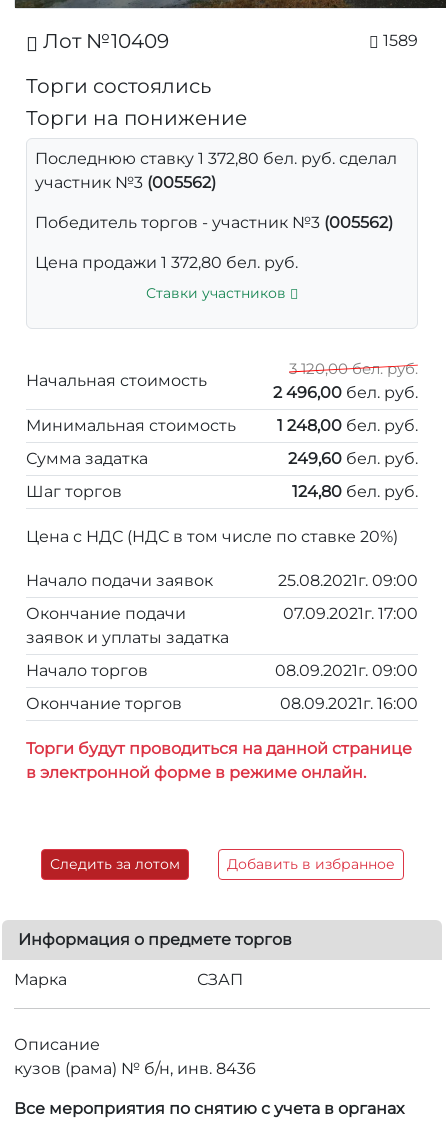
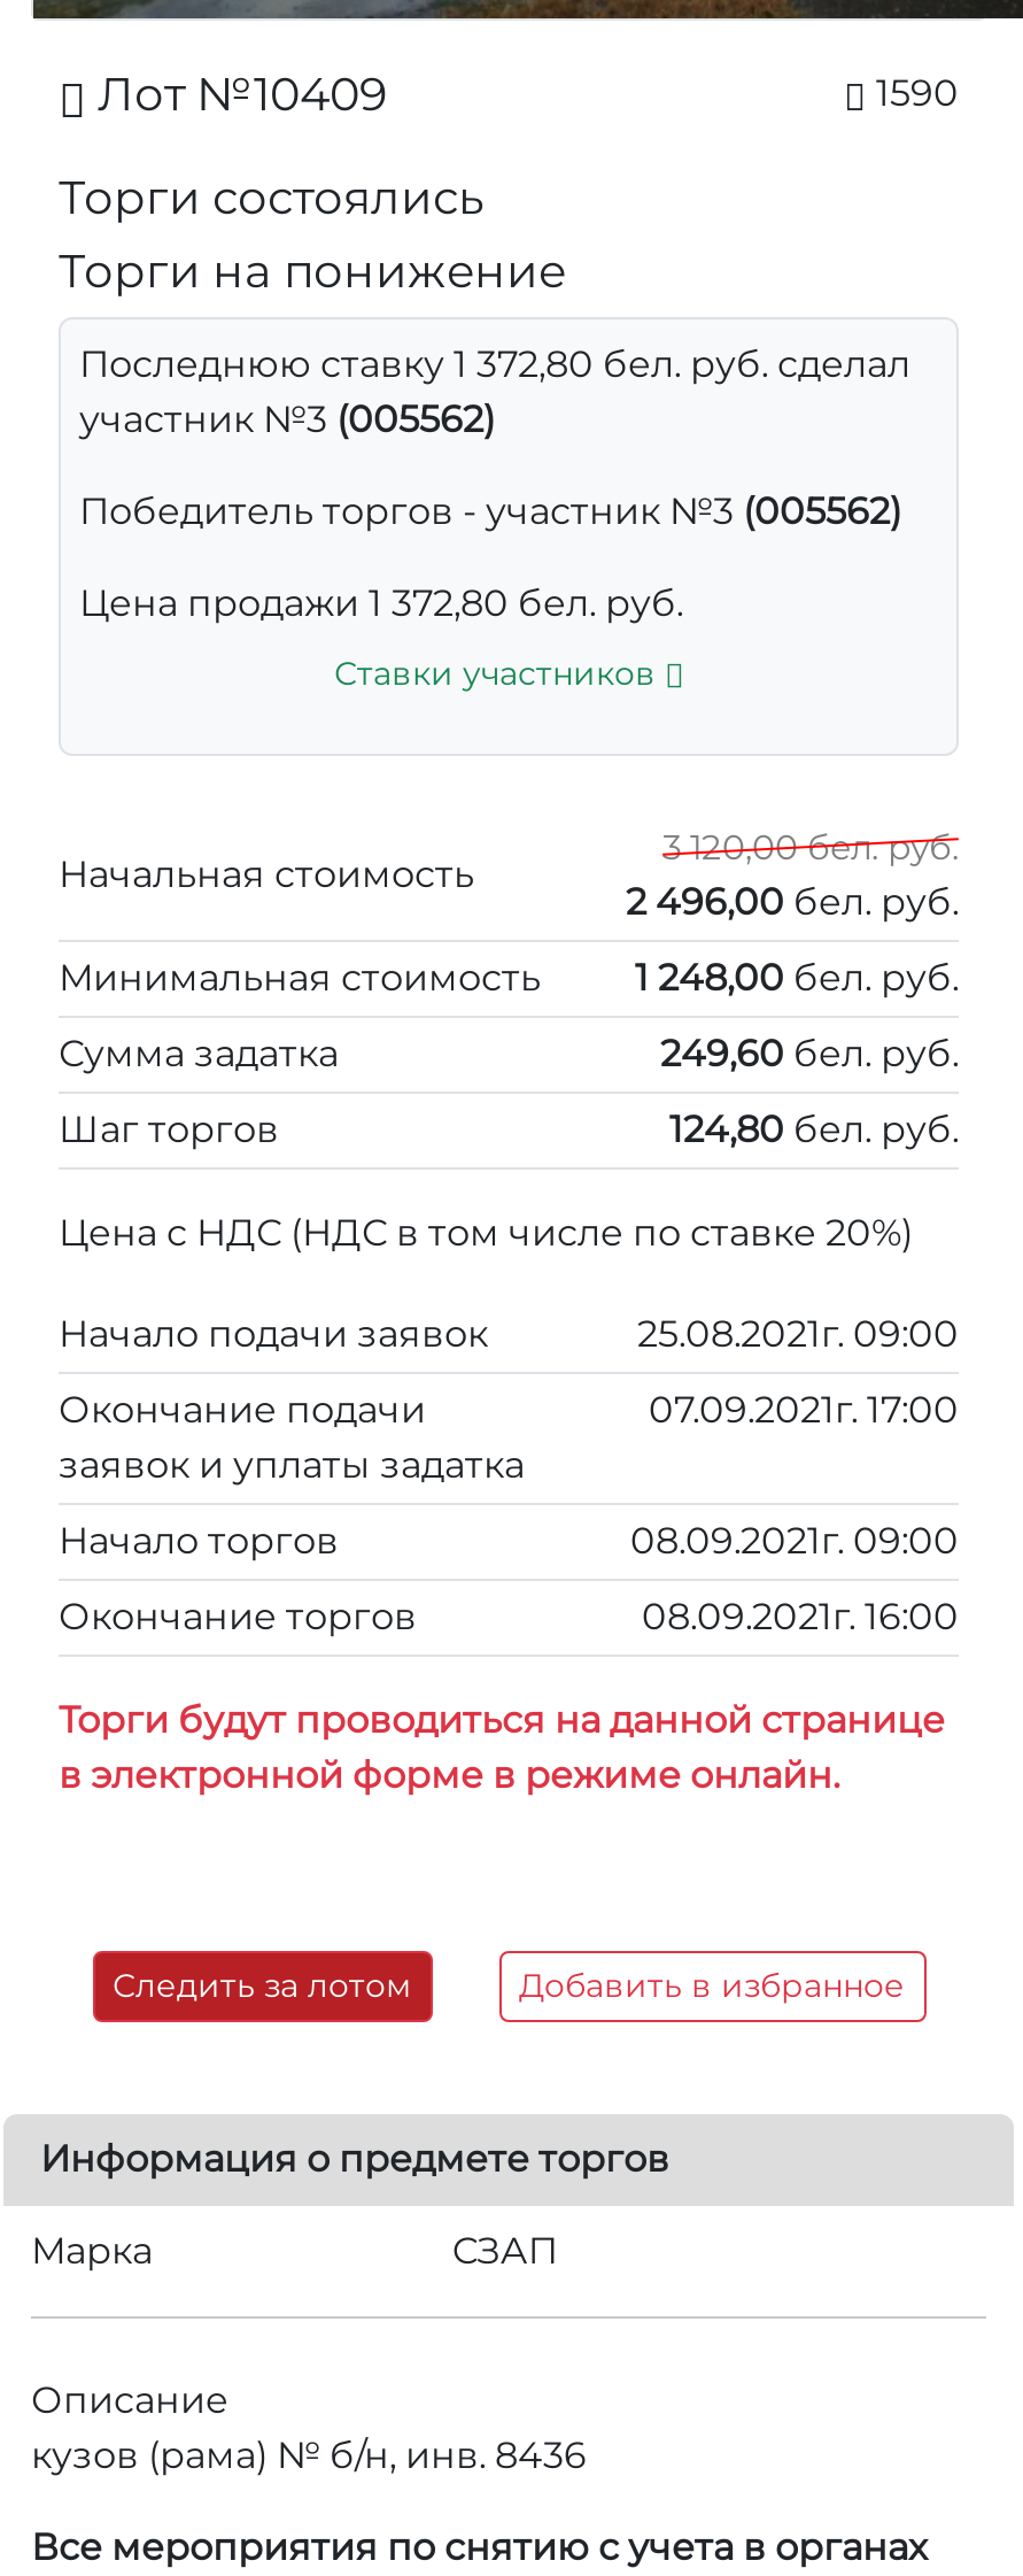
[379,31,418,50] 1589 -> [867,71,959,115] 1590

